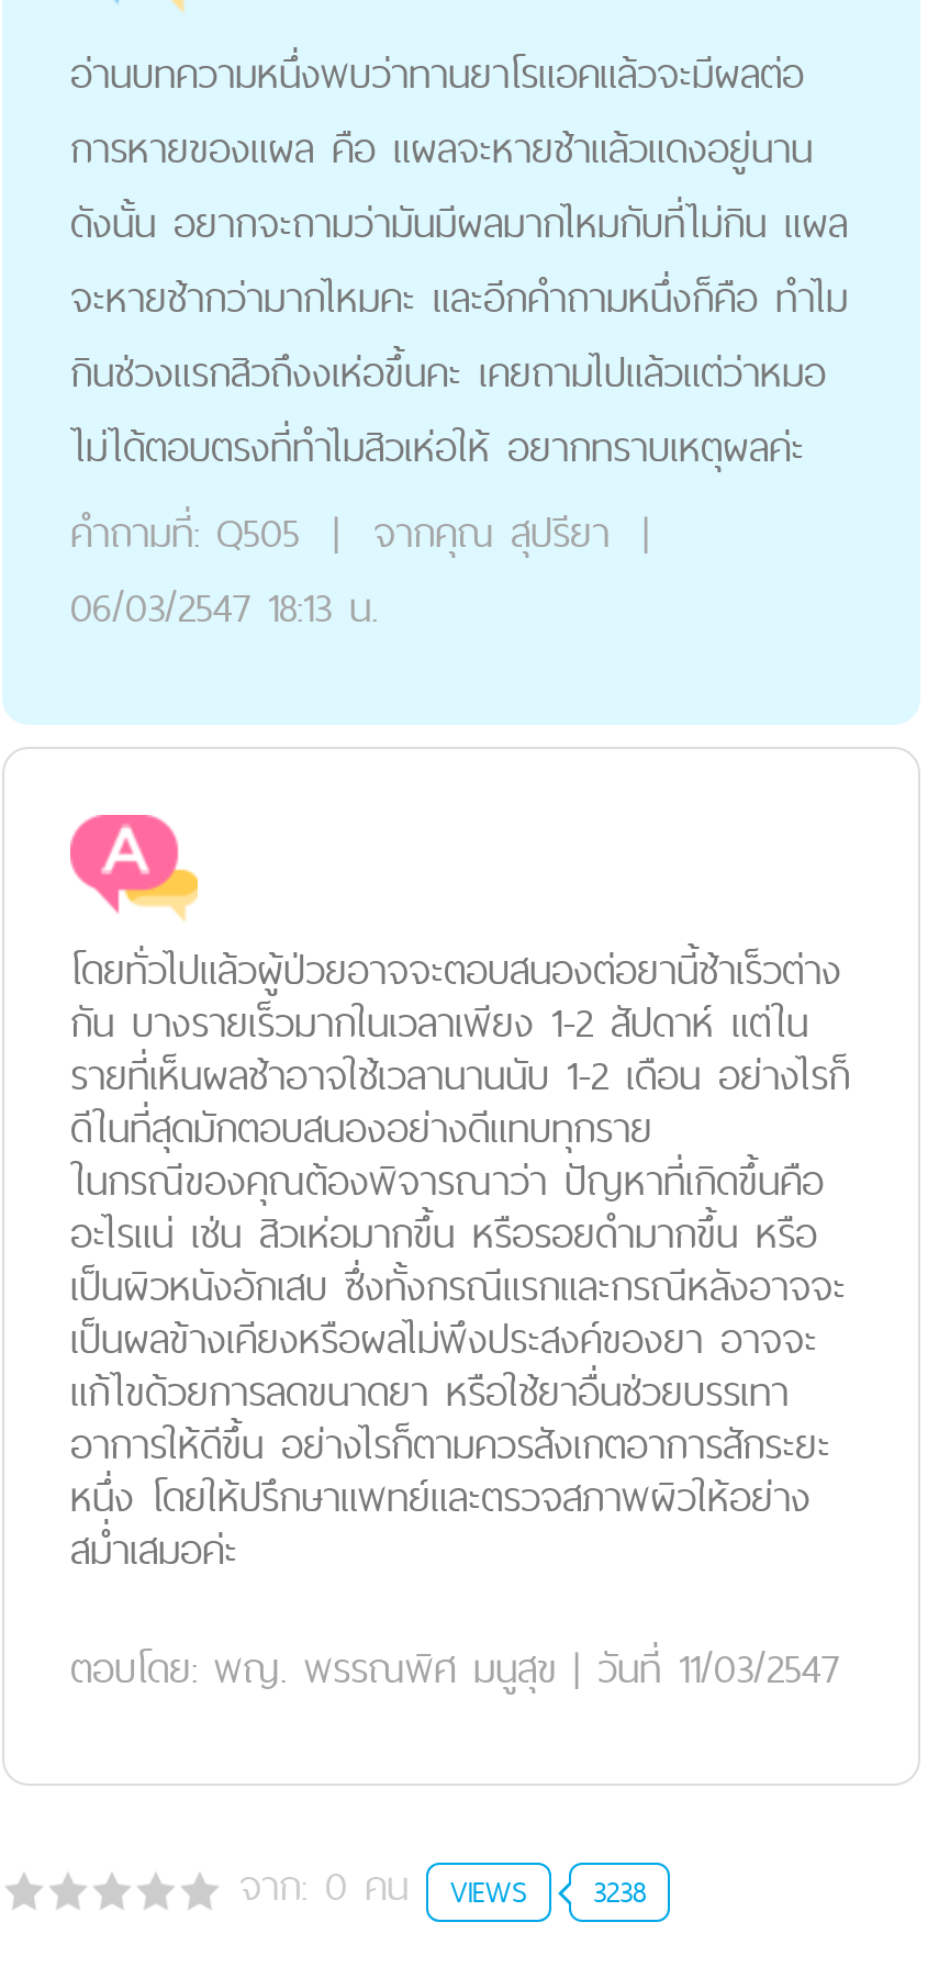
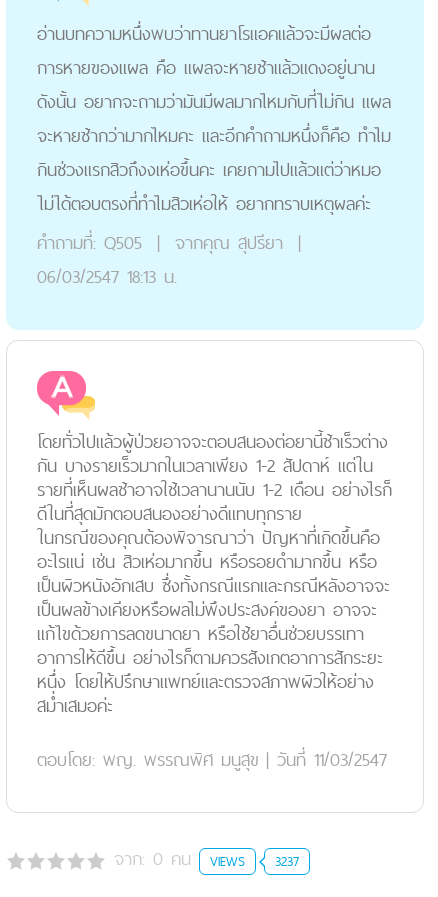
[239,1852,646,1920] จาก: 0คน VIEWS 3238 -> [114,843,299,874] จาก: 0คน VIEWS 3237

